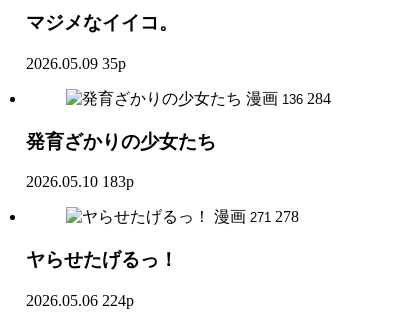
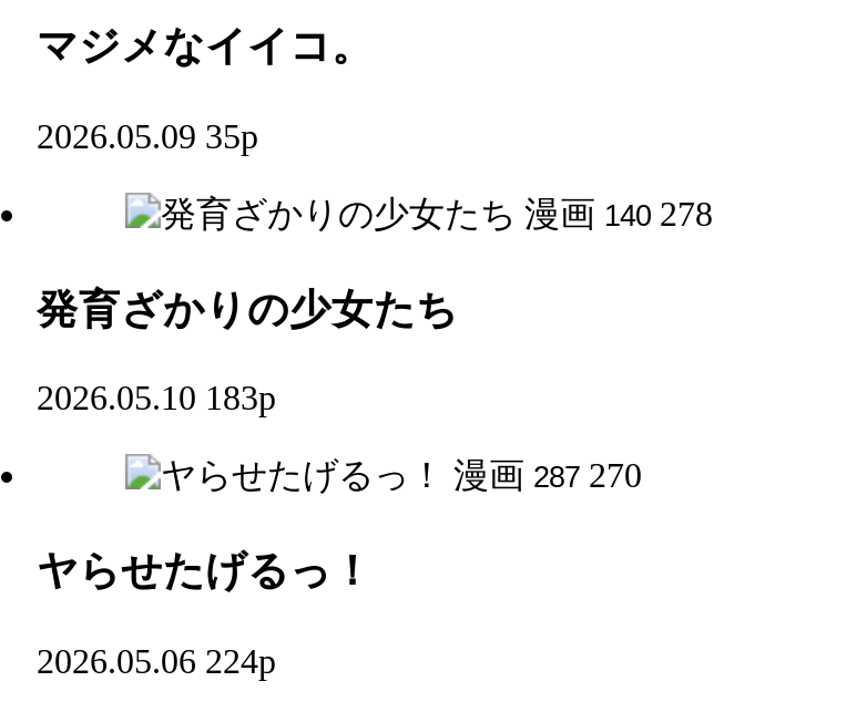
[246,90,331,107] 漫画 136 284 -> [524,194,713,232] 漫画 140 278
[214,208,299,225] 漫画 271 278 -> [453,457,642,494] 漫画 287 270

